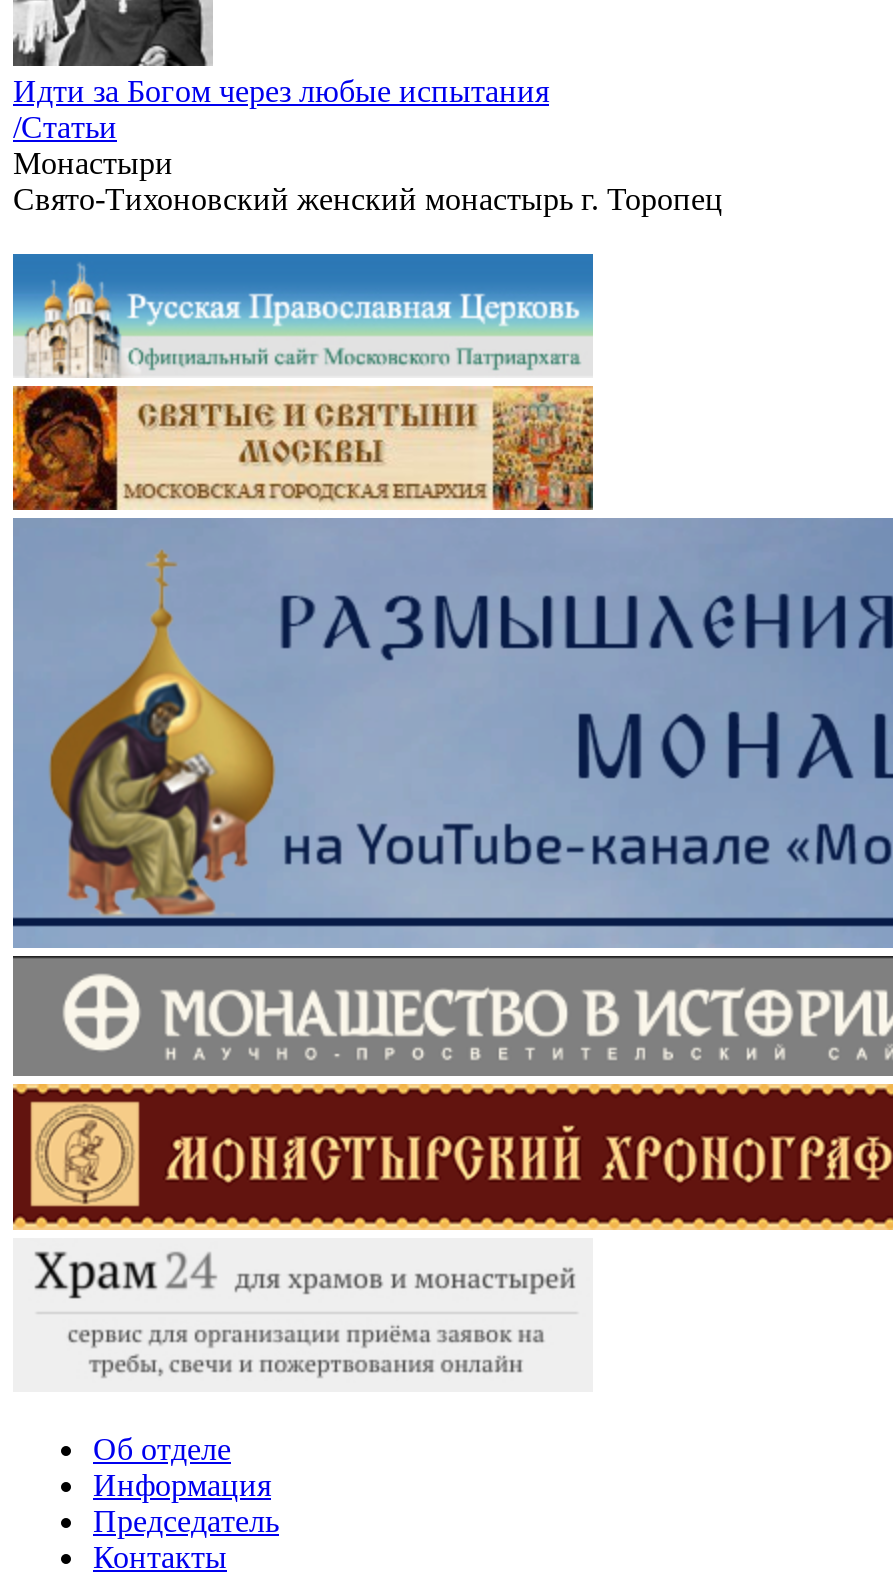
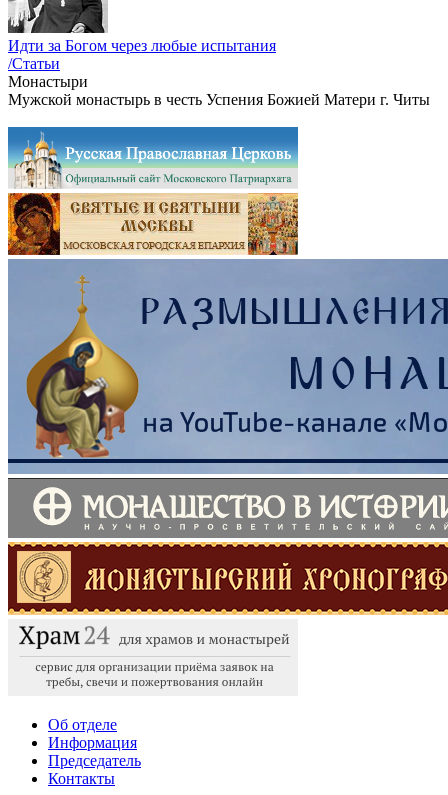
[13,182,723,216] Свято-Тихоновский женский монастырь г. Торопец -> [8,91,430,108] Мужской монастырь в честь Успения Божией Матери г. Читы

